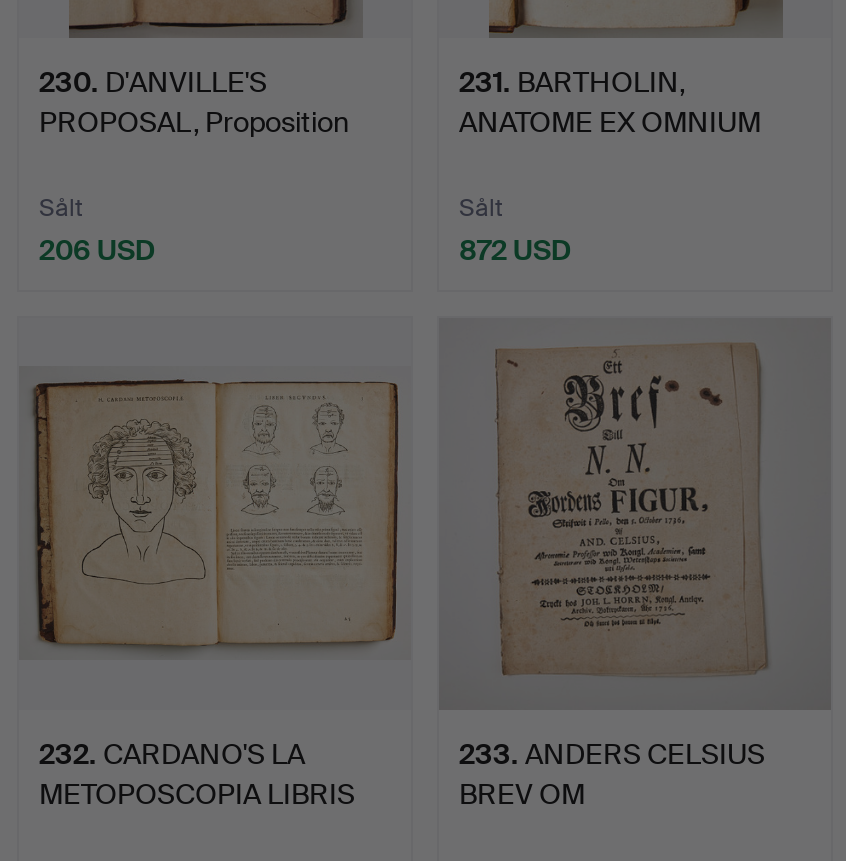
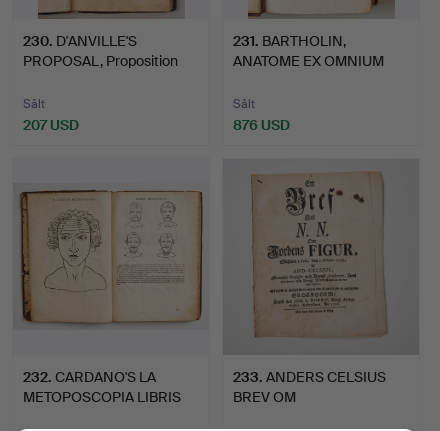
[39,232,155,268] 206 USD -> [23,116,79,134] 207 USD
[459,232,571,268] 872 USD -> [233,116,290,134] 876 USD

